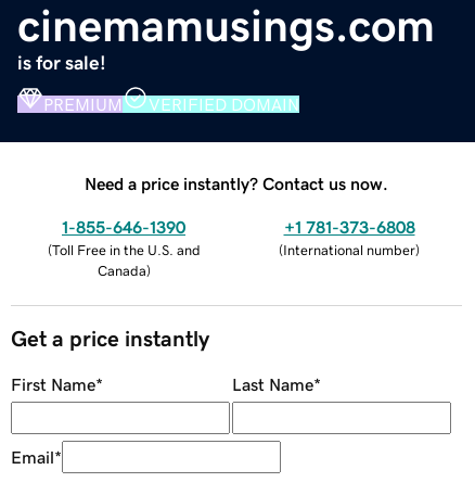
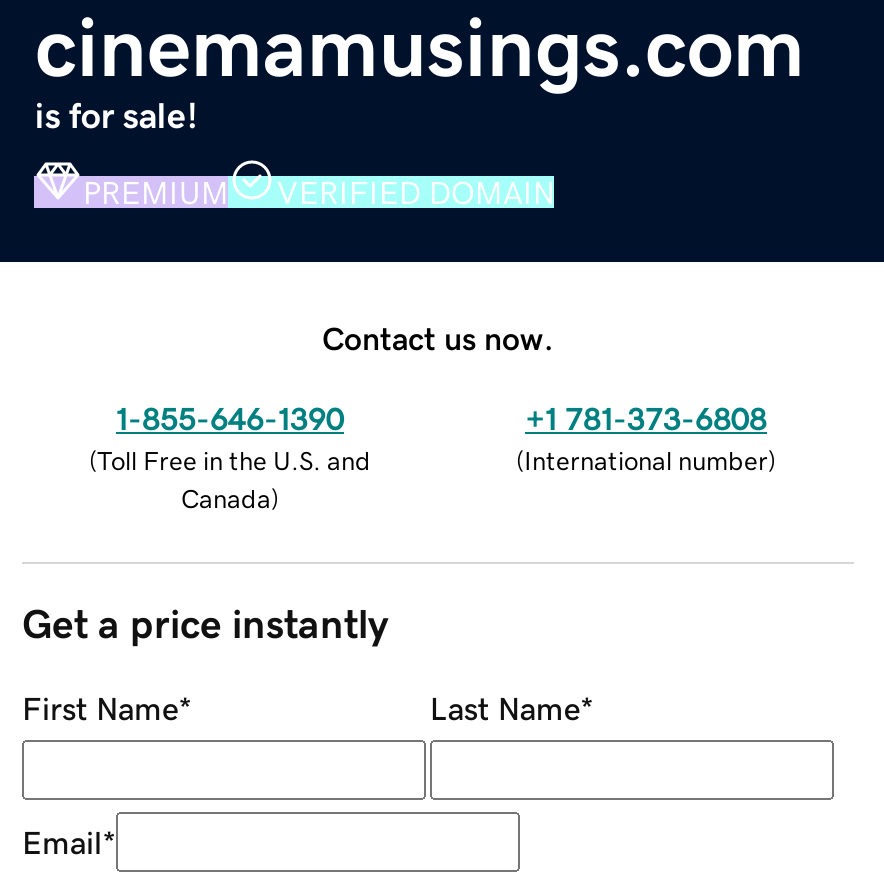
[85,174,388,192] Need a price instantly? Contact us now. -> [322,321,554,353] Contact us now.

